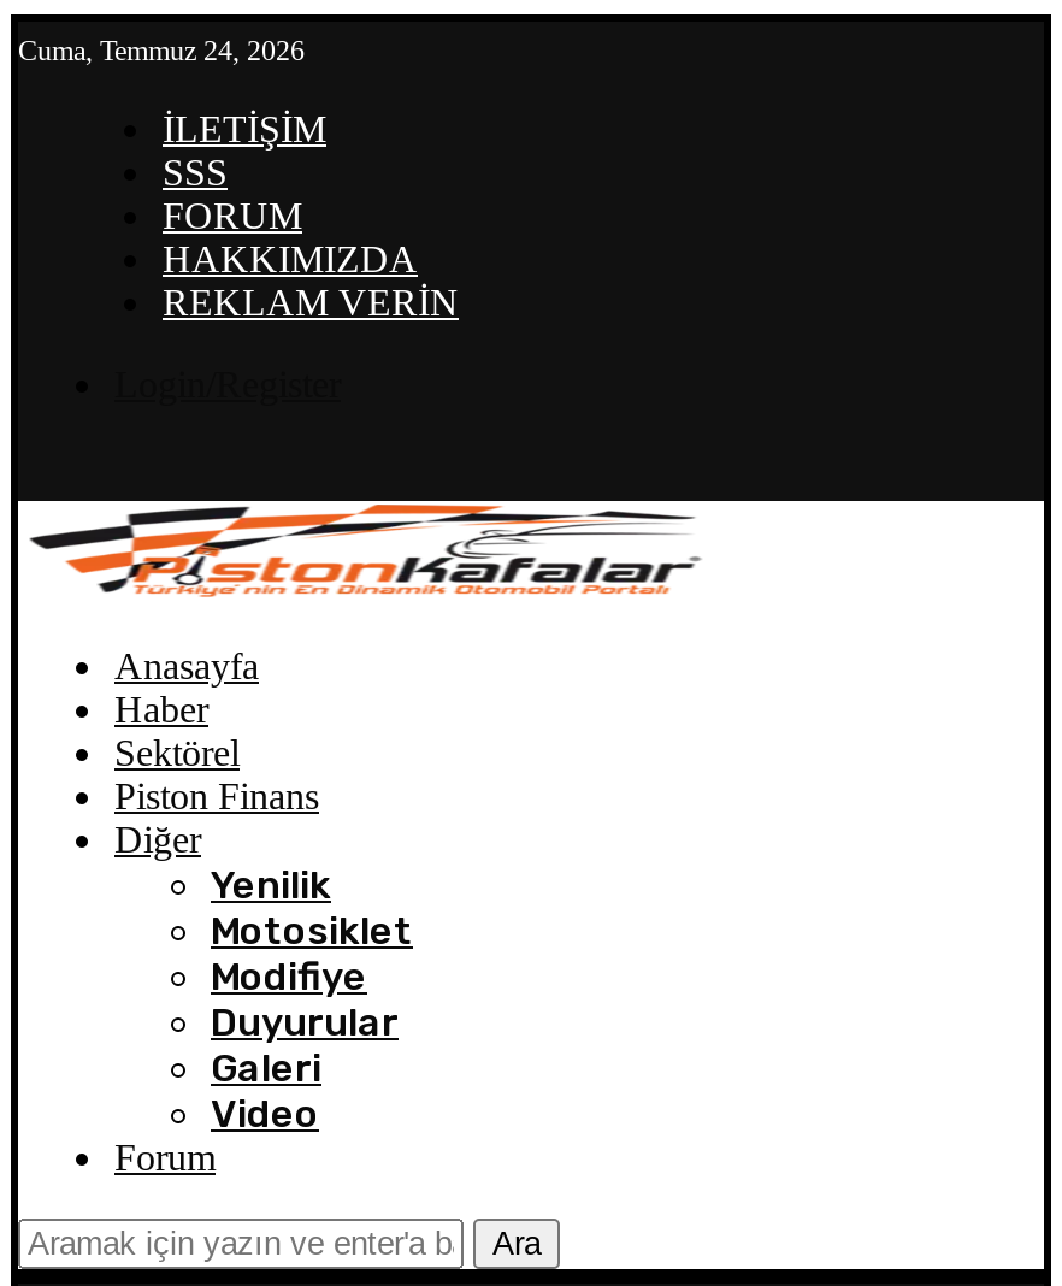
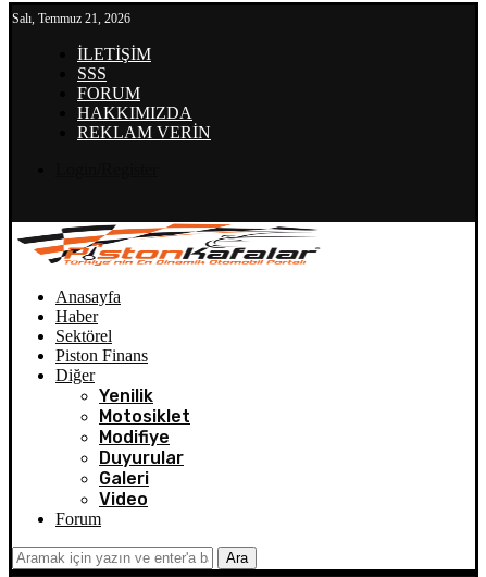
[18,34,305,67] Cuma, Temmuz 24, 2026 -> [12,11,130,26] Salı, Temmuz 21, 2026

